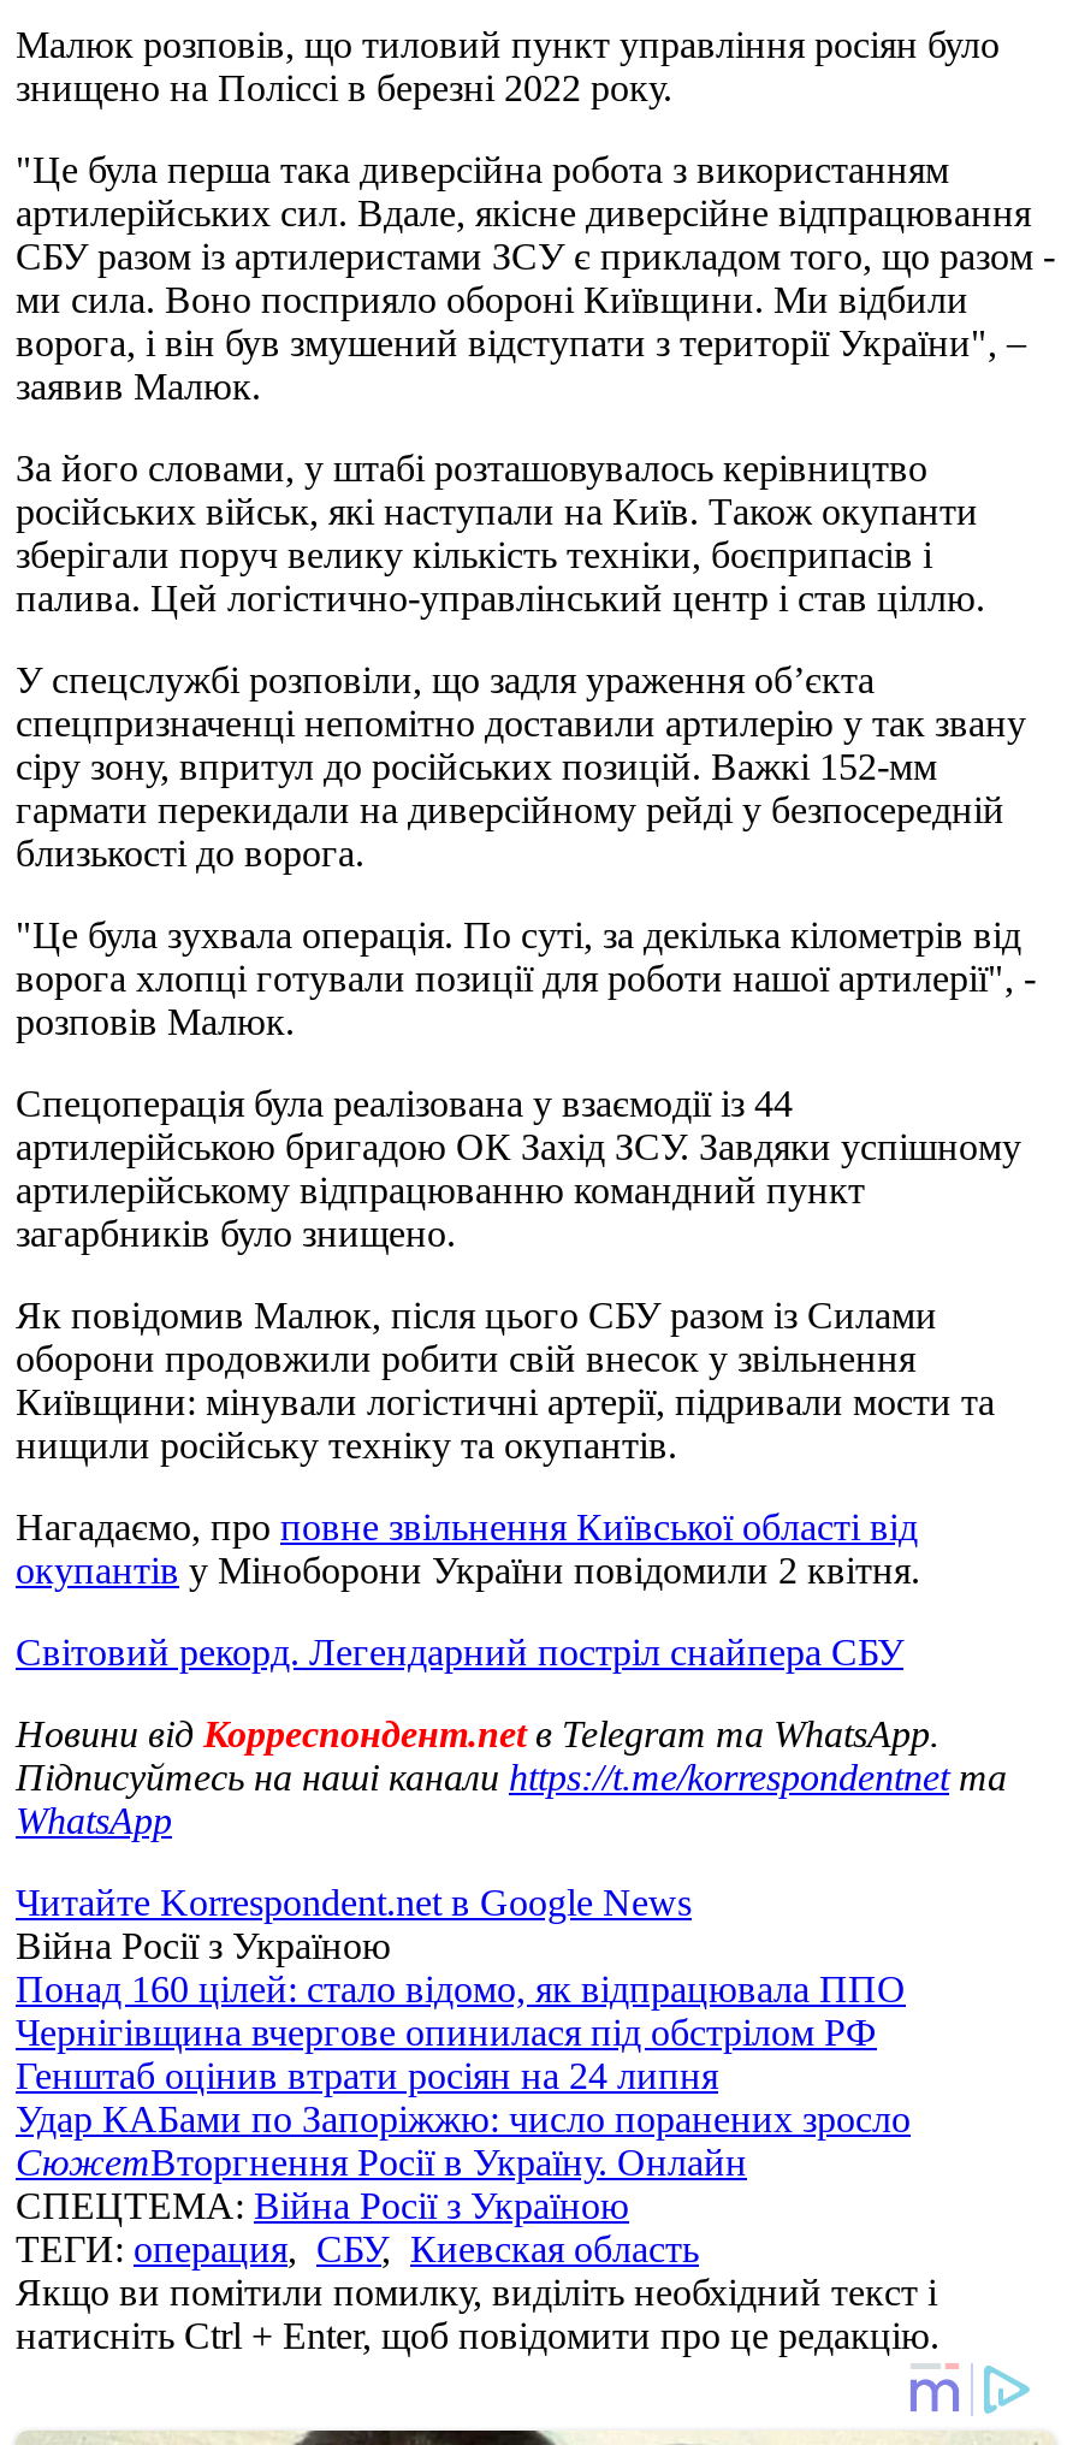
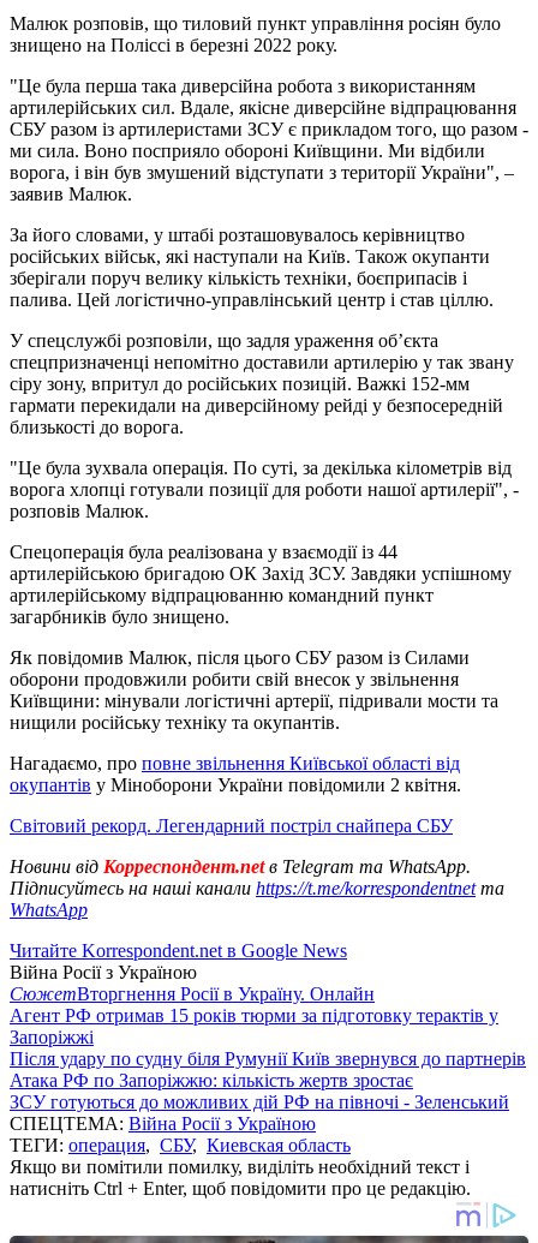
[16,1968,911,2139] Понад 160 цілей: стало відомо, як відпрацювала ППО | Чернігівщина вчергове опинилася під обстрілом РФ | Генштаб оцінив втрати росіян на 24 липня | Удар КАБами по Запоріжжю: число поранених зросло -> none
moved [16,2141,747,2182] -> [10,983,375,1004]: СюжетВторгнення Росії в Україну. Онлайн
none -> [10,1005,526,1112] Агент РФ отримав 15 років тюрми за підготовку терактів у | Запоріжжі | Після удару по судну біля Румунії Київ звернувся до партнерів | Атака РФ по Запоріжжю: кількість жертв зростає | ЗСУ готуються до можливих дій РФ на півночі - Зеленський

